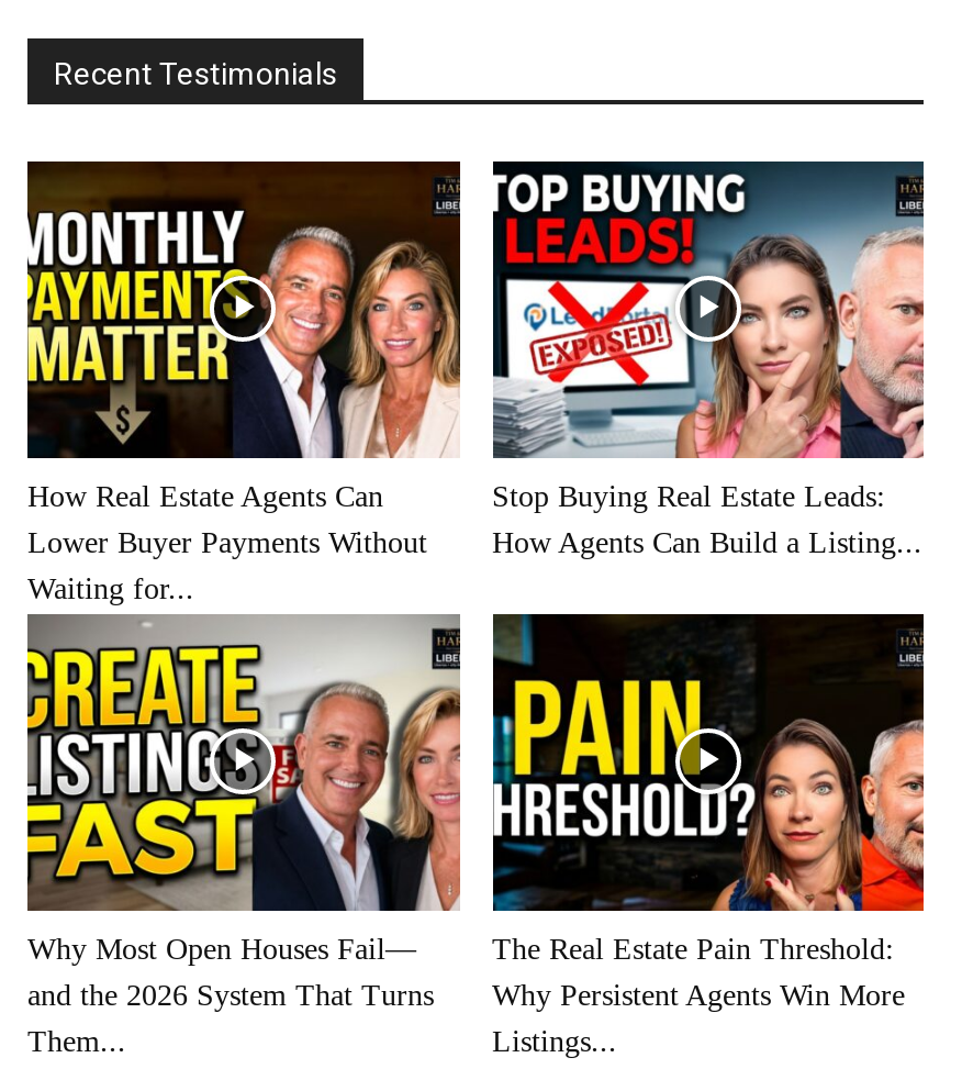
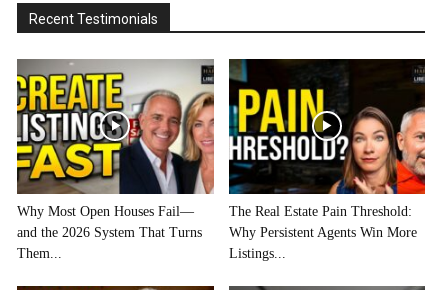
[25,160,462,604] [image] | How Real Estate Agents Can | Lower Buyer Payments Without | Waiting for... -> none
[491,158,926,558] [image] | Stop Buying Real Estate Leads: | How Agents Can Build a Listing... -> none

